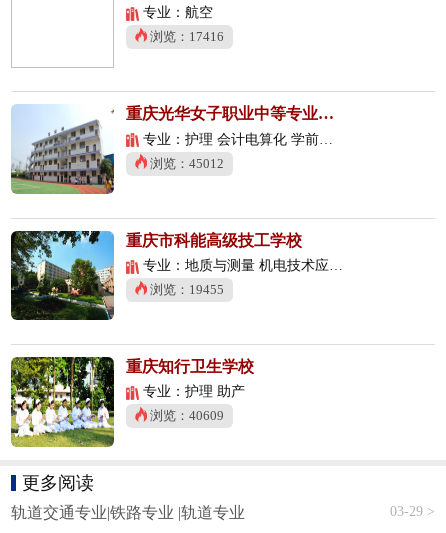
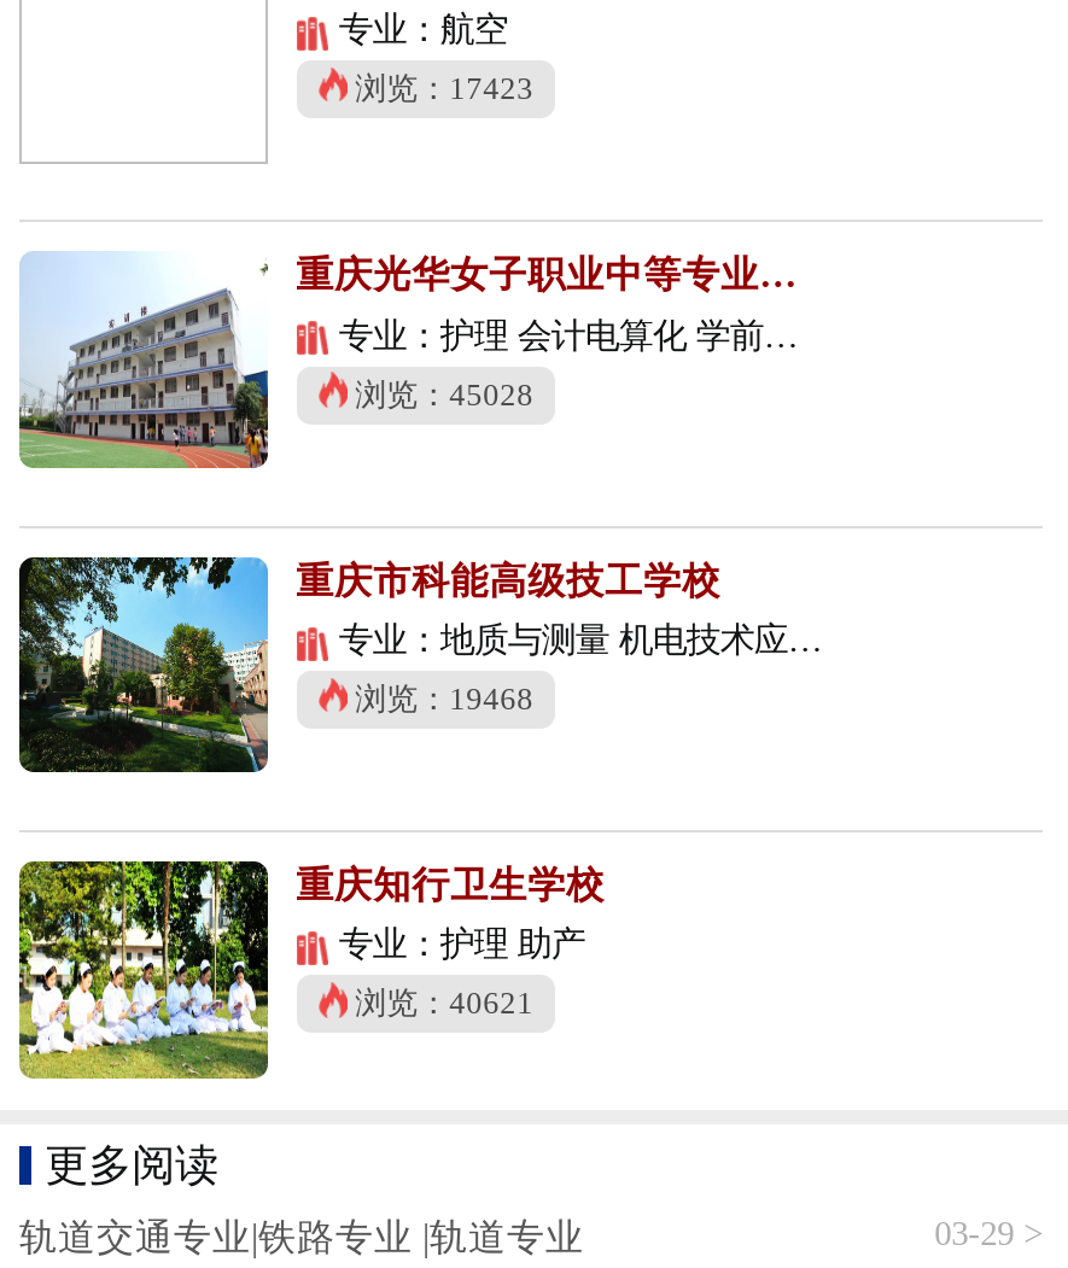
[150,29,224,44] 浏览：17416 -> [355,70,534,106] 浏览：17423
[150,155,224,170] 浏览：45012 -> [355,375,534,411] 浏览：45028
[150,282,224,297] 浏览：19455 -> [355,680,534,717] 浏览：19468
[150,408,224,423] 浏览：40609 -> [355,985,534,1022] 浏览：40621

